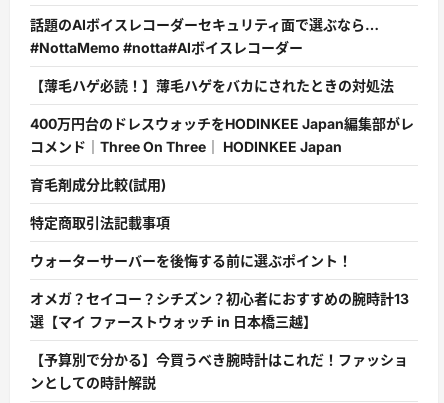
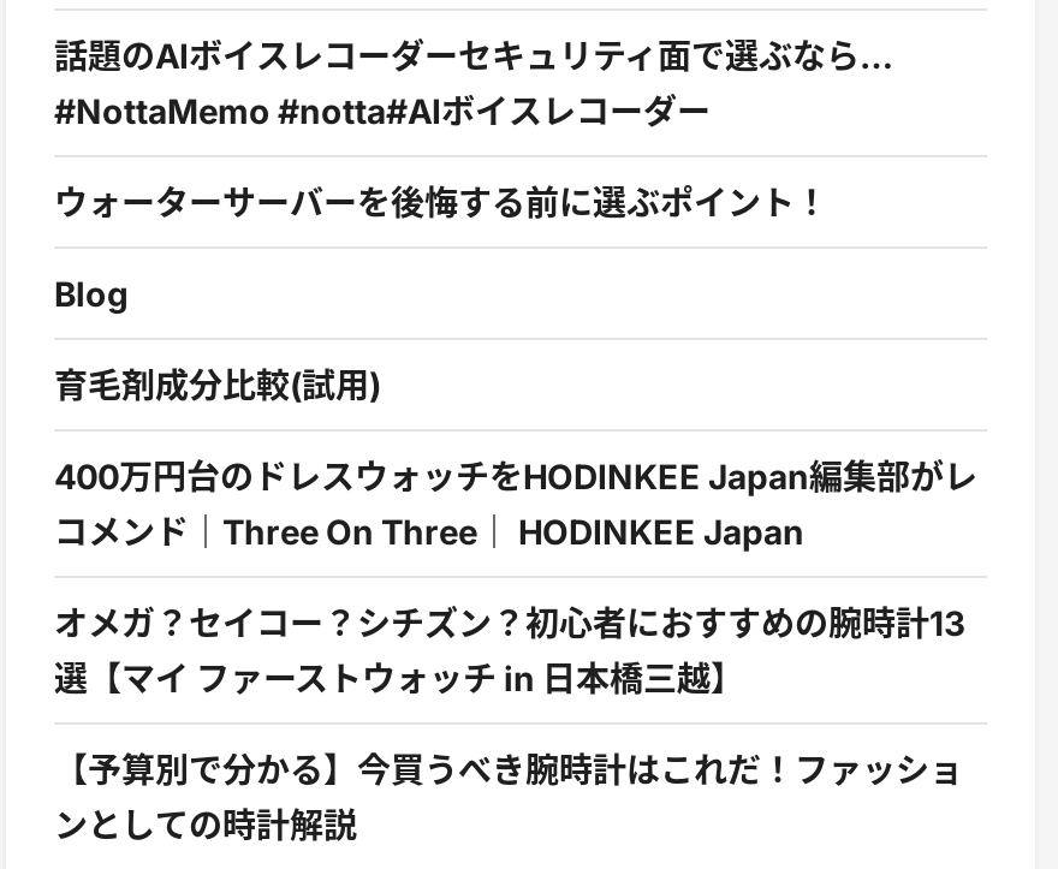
[30,77,394,94] 【薄毛ハゲ必読！】薄毛ハゲをバカにされたときの対処法 -> [54,273,129,314] Blog
moved [30,115,414,155] -> [54,456,977,552]: 400万円台のドレスウォッチをHODINKEE Japan編集部がレ | コメンド｜Three On Three｜ HODINKEE Japan
moved [30,176,166,193] -> [54,364,381,405]: 育毛剤成分比較(試用)
[30,214,170,231] 特定商取引法記載事項 -> none
moved [30,252,352,269] -> [54,182,828,223]: ウォーターサーバーを後悔する前に選ぶポイント！

